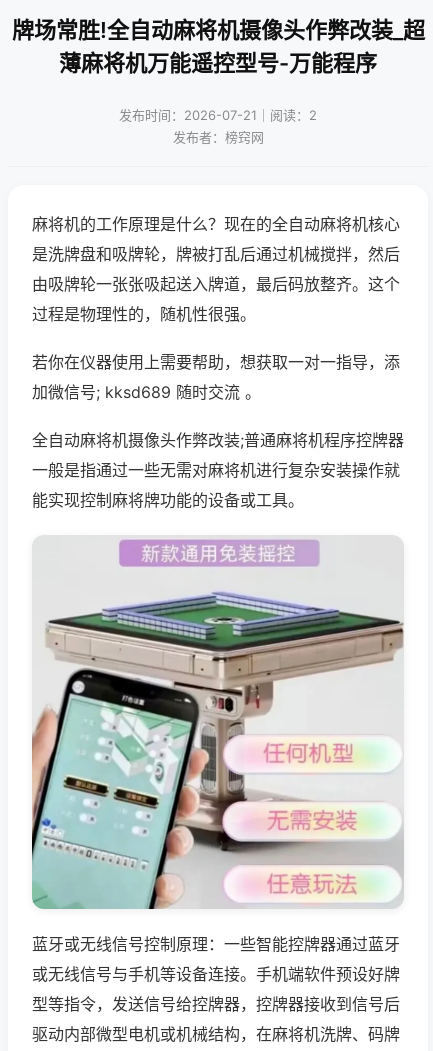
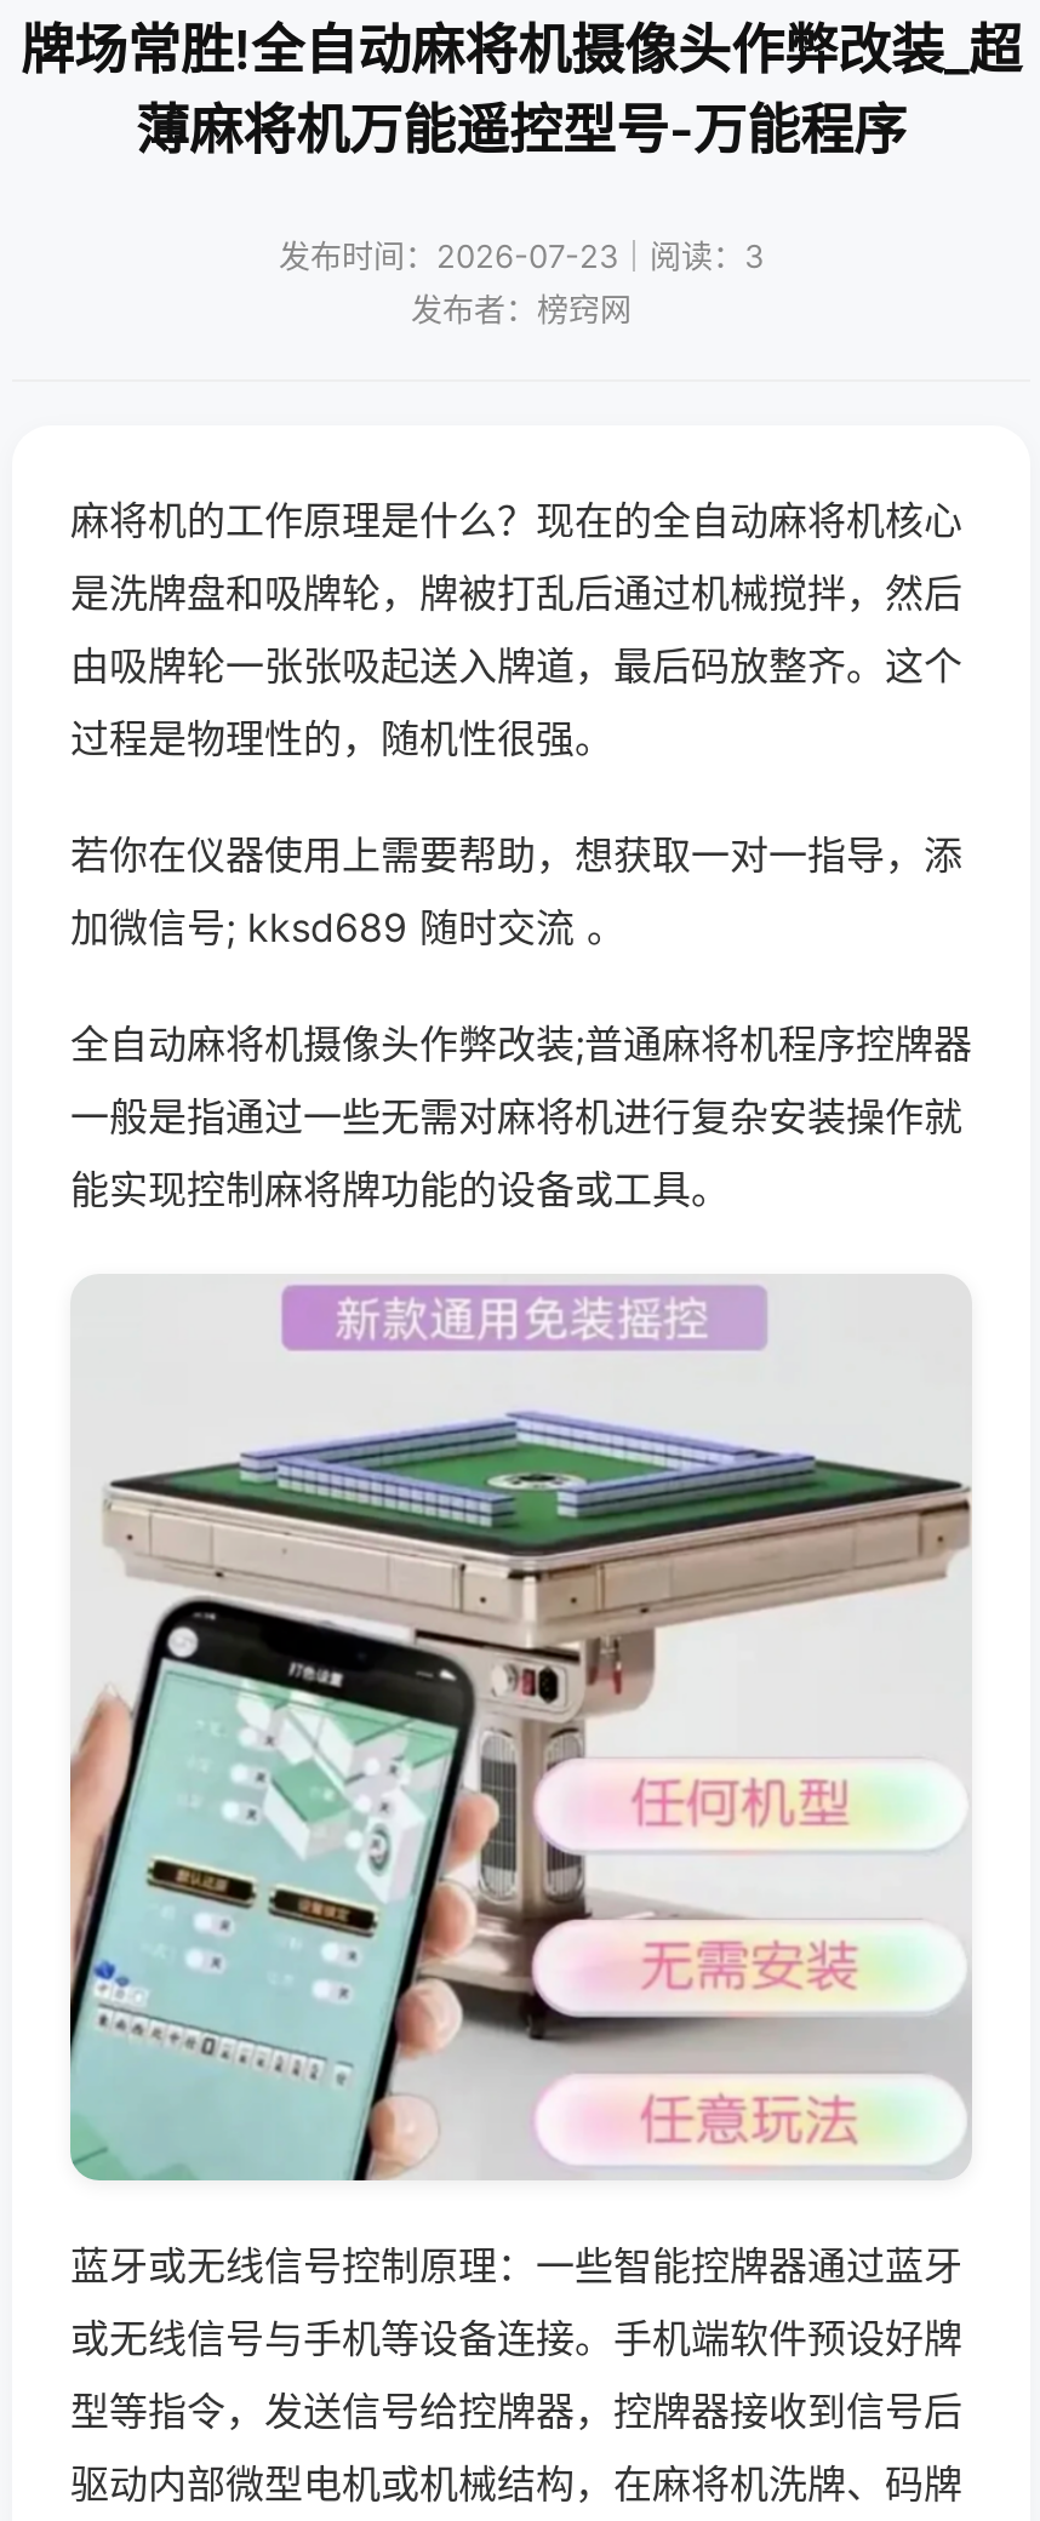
[119,107,317,123] 发布时间：2026-07-21｜阅读：2 -> [279,236,764,275] 发布时间：2026-07-23｜阅读：3

